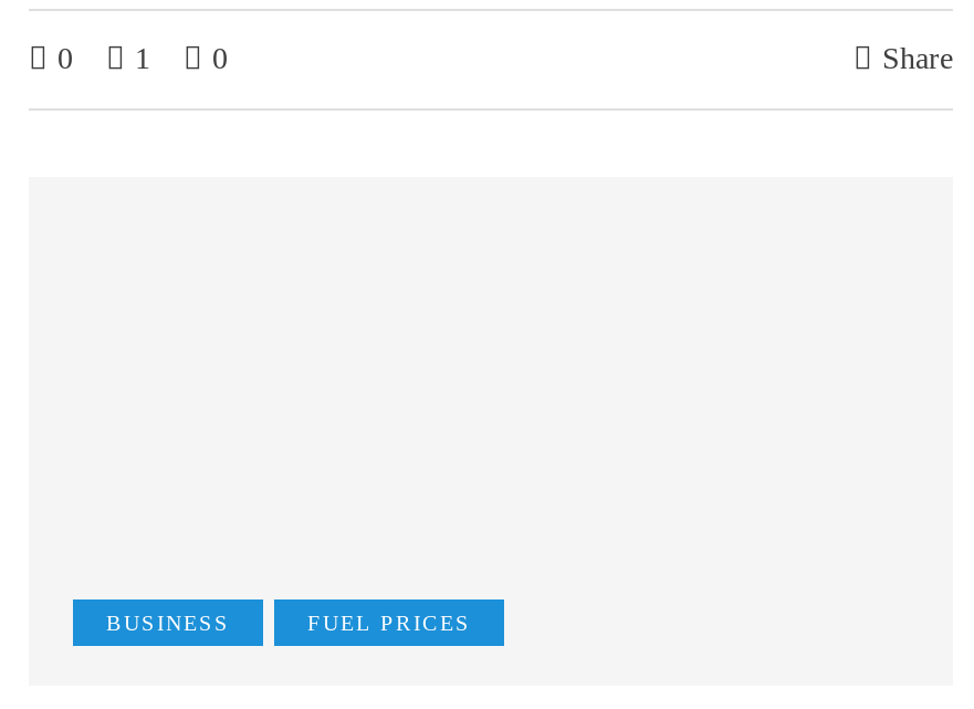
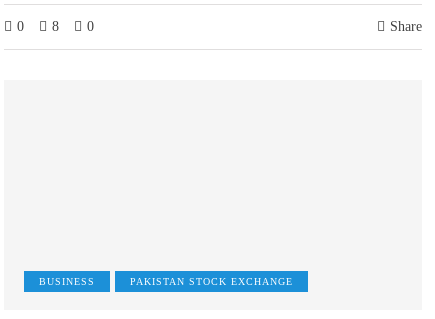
[57,42,228,75] 0 1 0 -> [17,19,94,34] 0 8 0
[307,610,471,634] FUEL PRICES -> [130,276,293,287] PAKISTAN STOCK EXCHANGE

